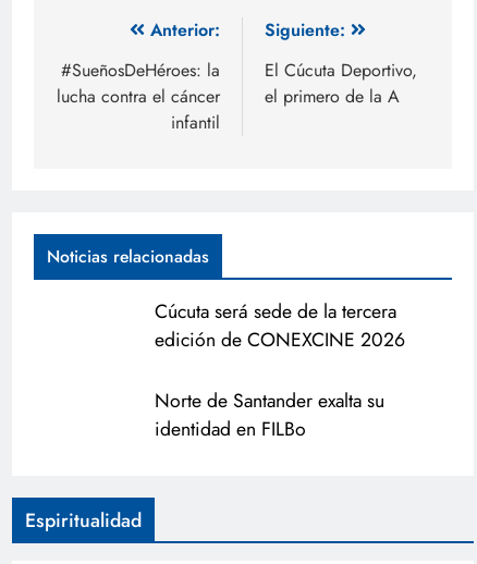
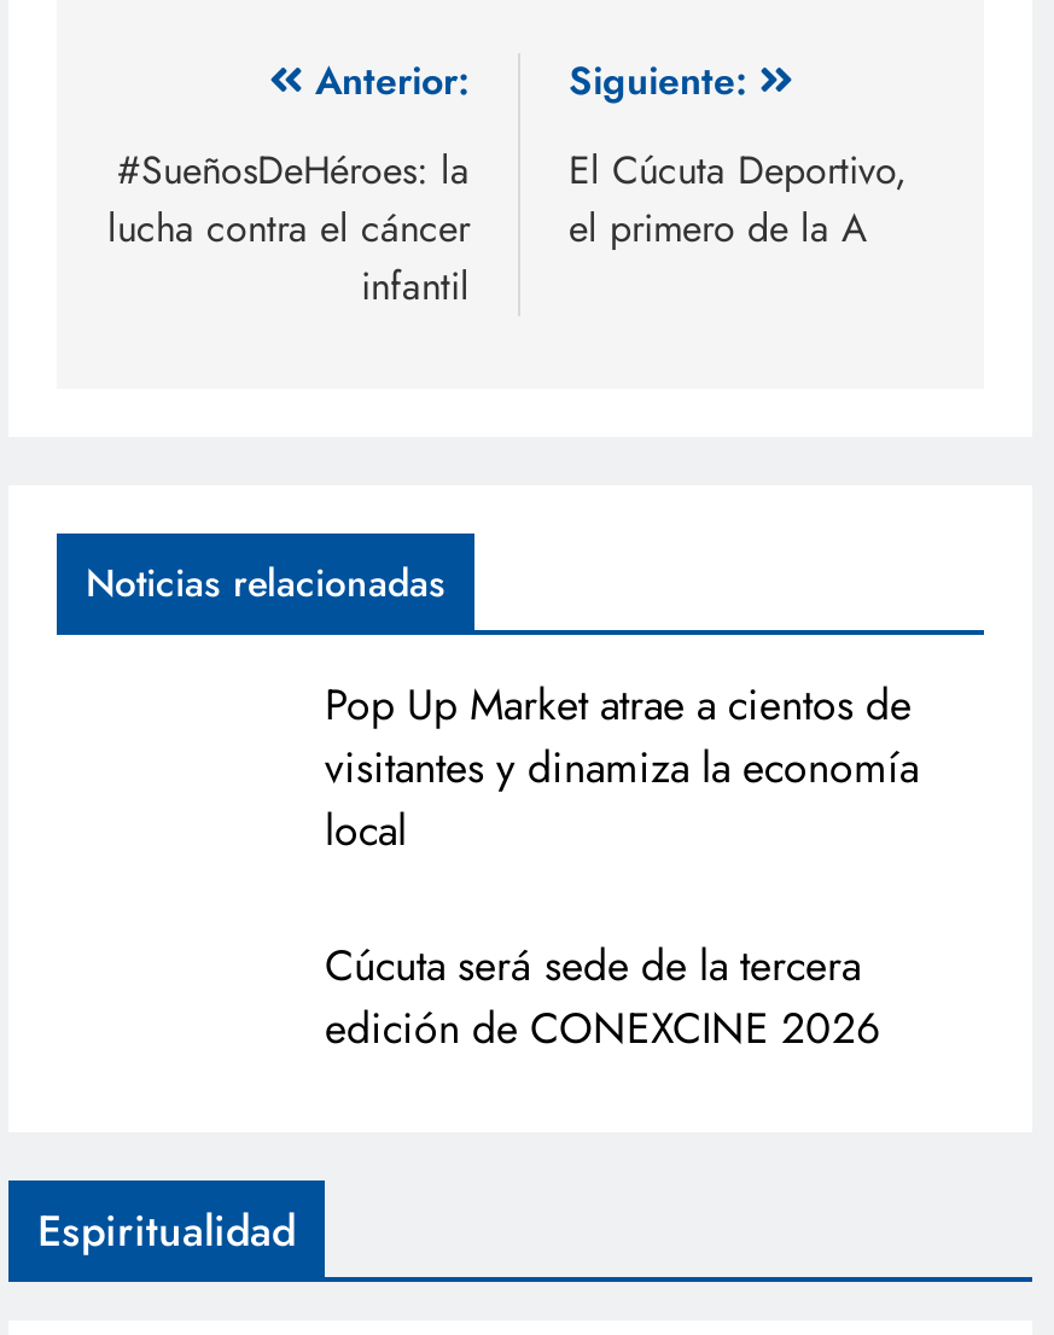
none -> [325,674,919,862] Pop Up Market atrae a cientos de | visitantes y dinamiza la economía | local
moved [155,297,405,354] -> [325,934,880,1060]: Cúcuta será sede de la tercera | edición de CONEXCINE 2026
[155,387,384,443] Norte de Santander exalta su | identidad en FILBo -> none

